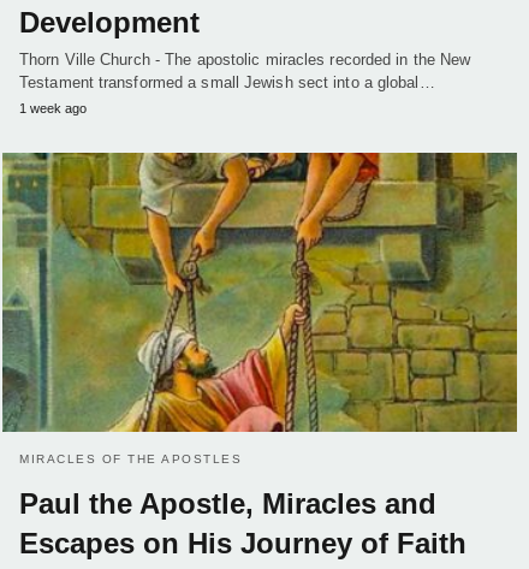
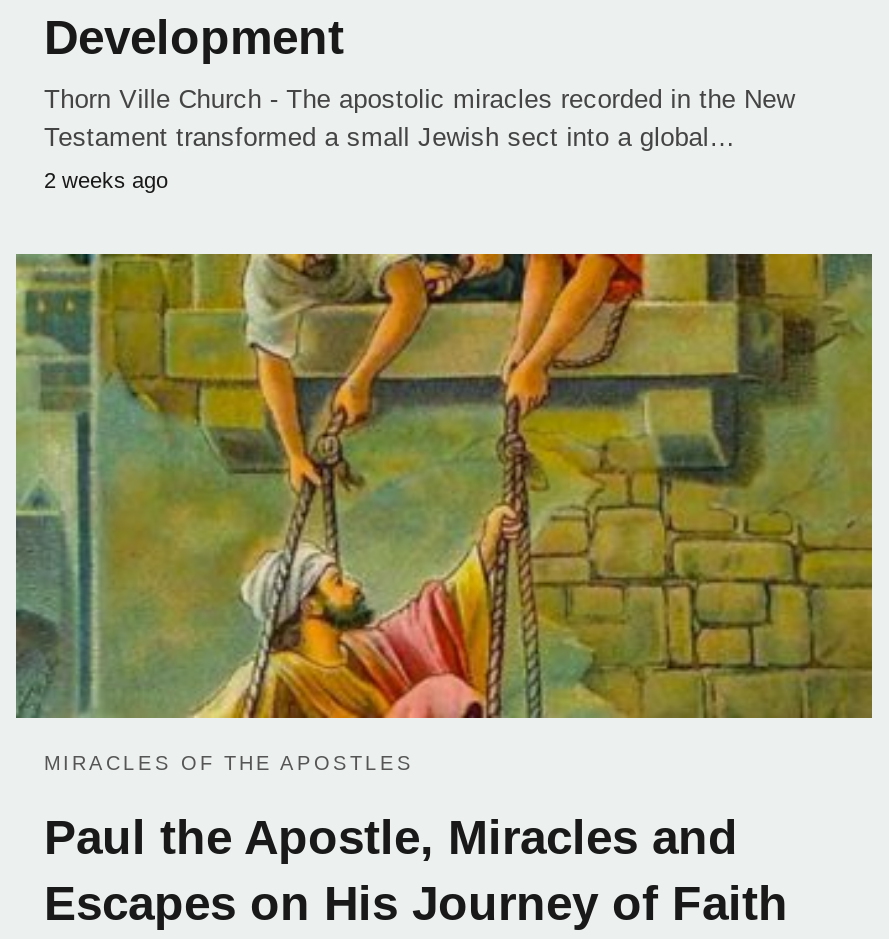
[19,100,87,115] 1 week ago -> [44,167,168,191] 2 weeks ago

